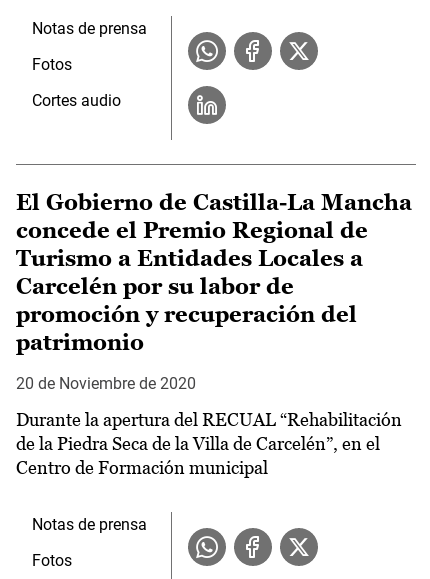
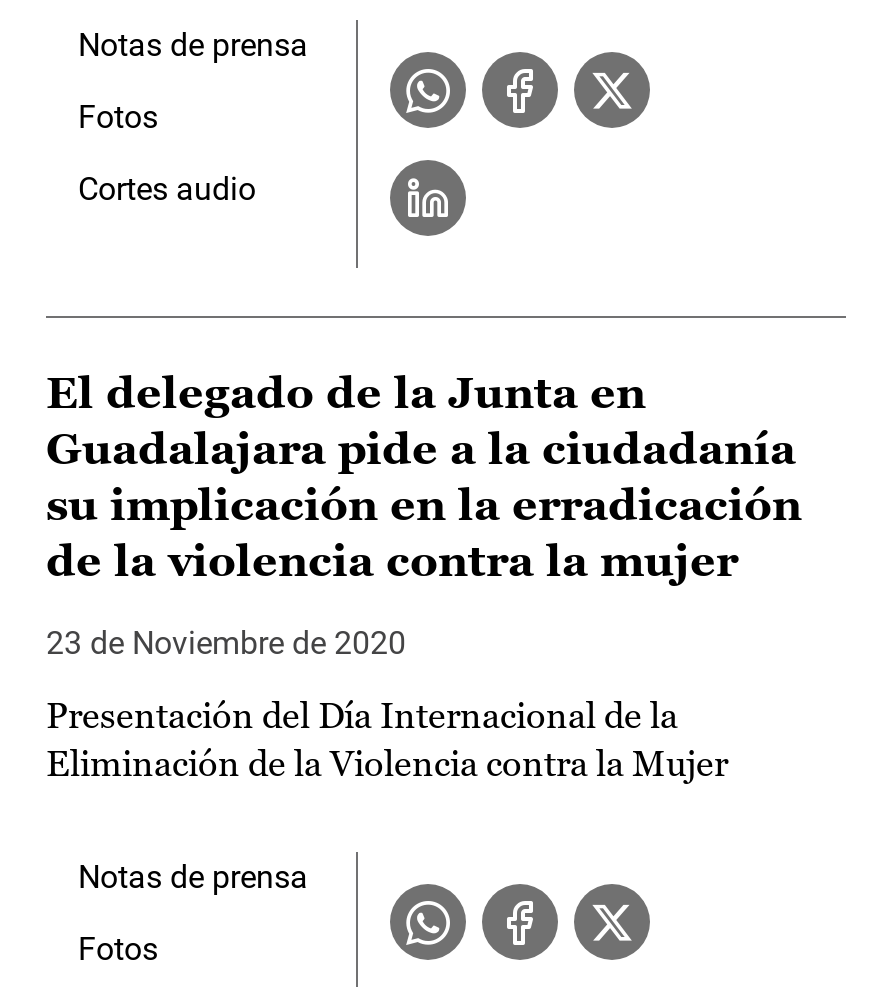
[16,190,412,355] El Gobierno de Castilla-La Mancha | concede el Premio Regional de | Turismo a Entidades Locales a | Carcelén por su labor de | promoción y recuperación del | patrimonio -> [46,368,802,586] El delegado de la Junta en | Guadalajara pide a la ciudadanía | su implicación en la erradicación | de la violencia contra la mujer
[16,374,196,393] 20 de Noviembre de 2020 -> [46,624,406,662] 23 de Noviembre de 2020
[16,409,402,478] Durante la apertura del RECUAL “Rehabilitación | de la Piedra Seca de la Villa de Carcelén”, en el | Centro de Formación municipal -> [46,694,728,784] Presentación del Día Internacional de la | Eliminación de la Violencia contra la Mujer

